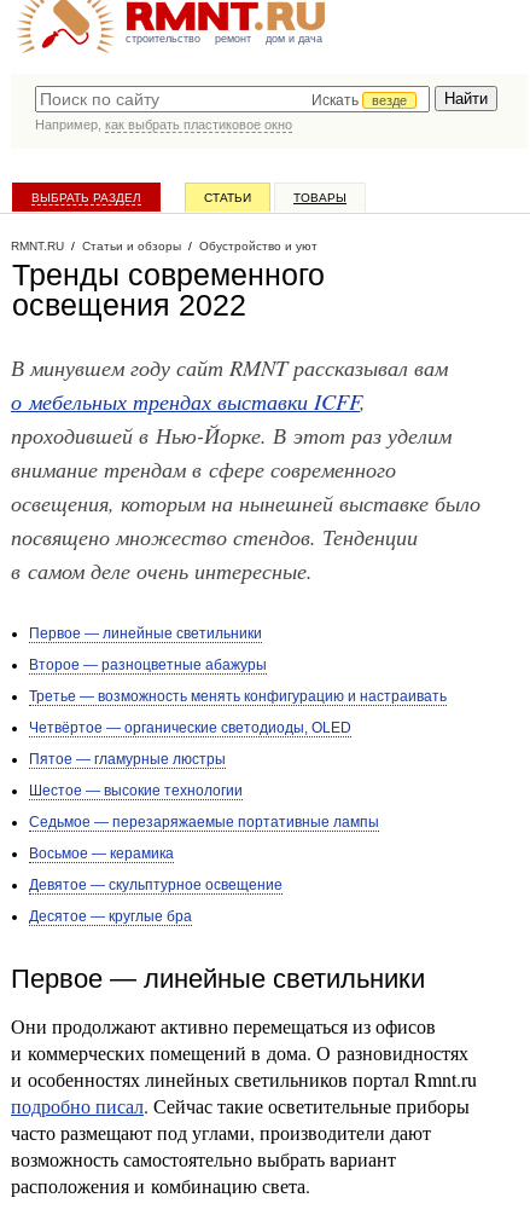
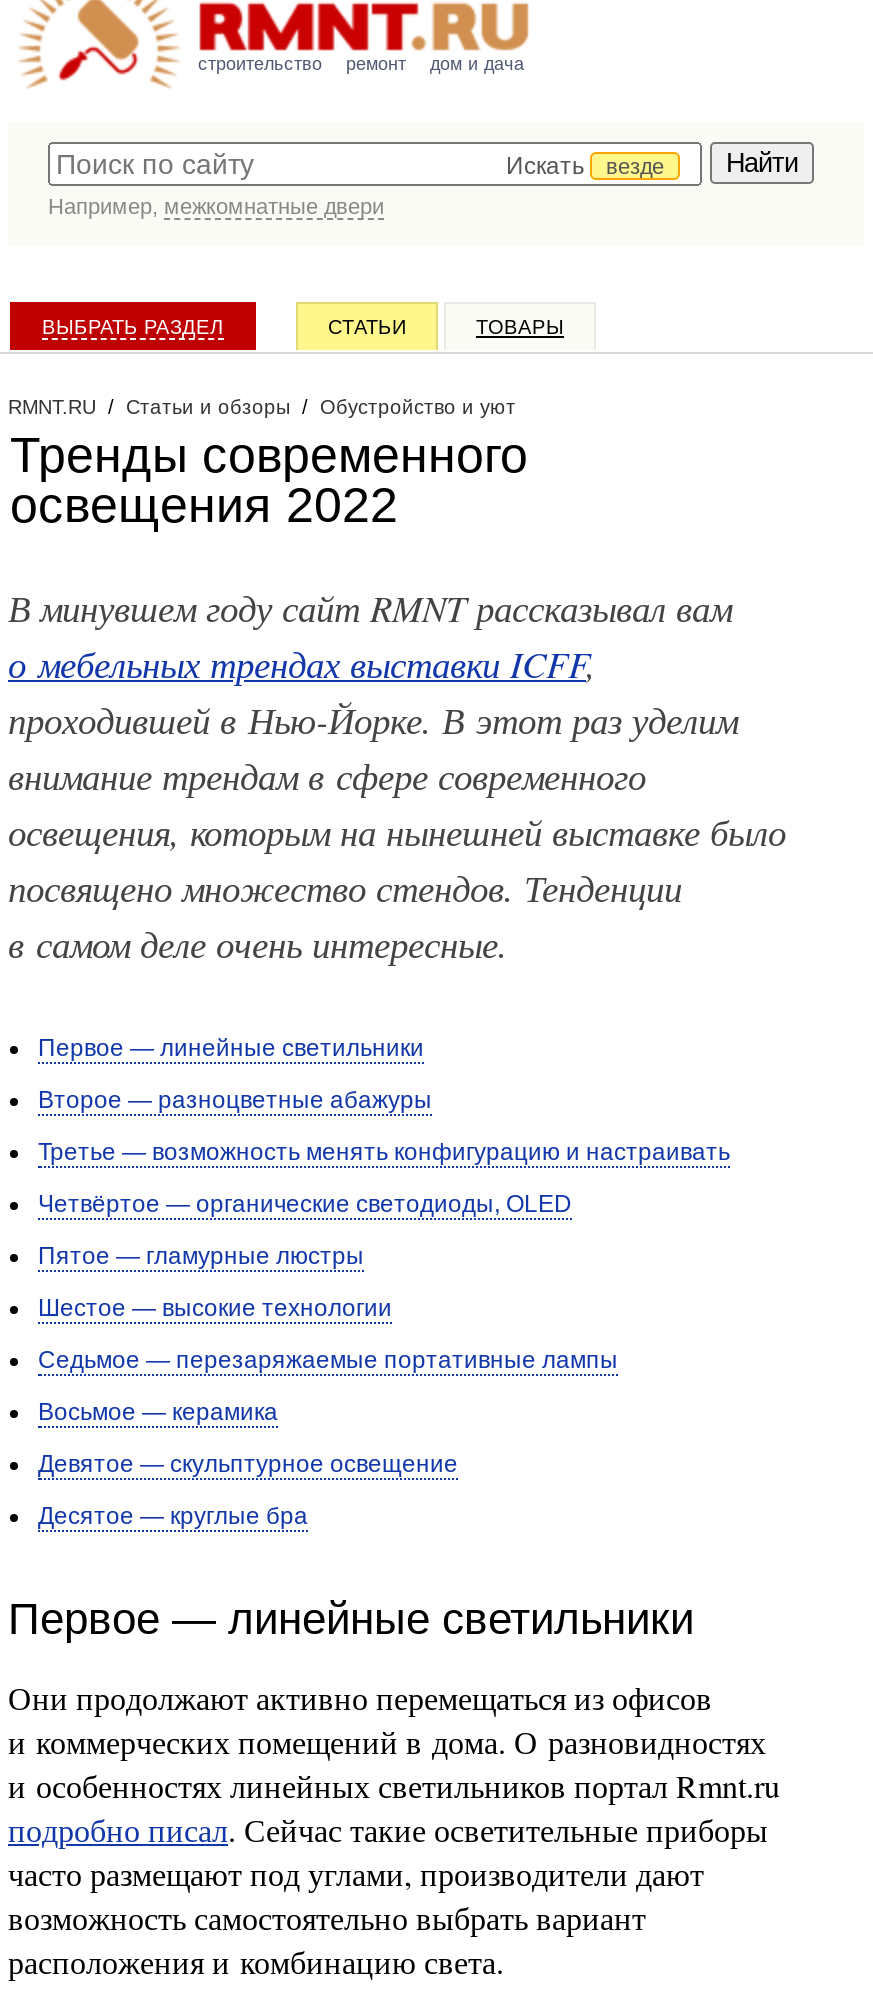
[35,117,292,132] Например, как выбрать пластиковое окно -> [48,194,384,218] Например, межкомнатные двери

